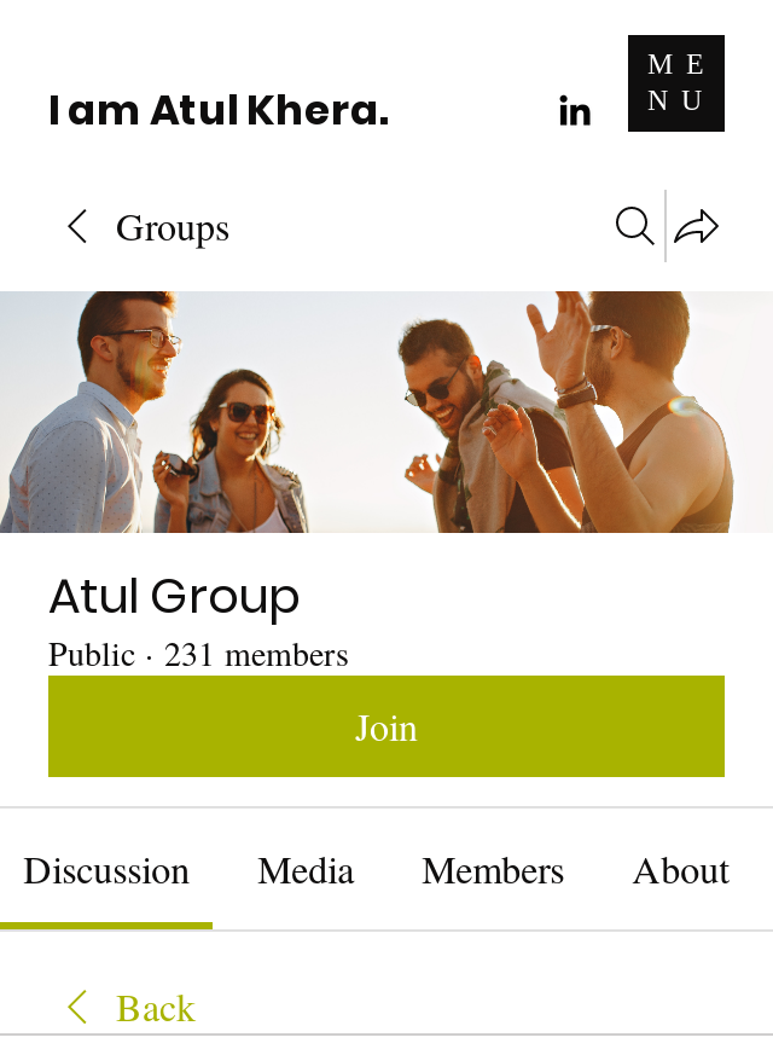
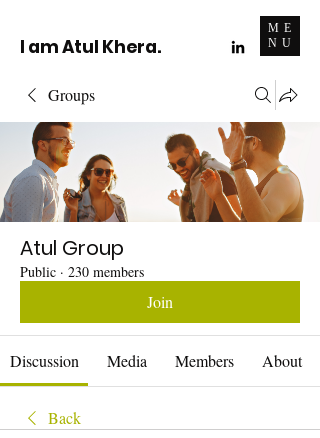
[48,630,348,676] Public · 231 members -> [20,262,144,281] Public · 230 members

